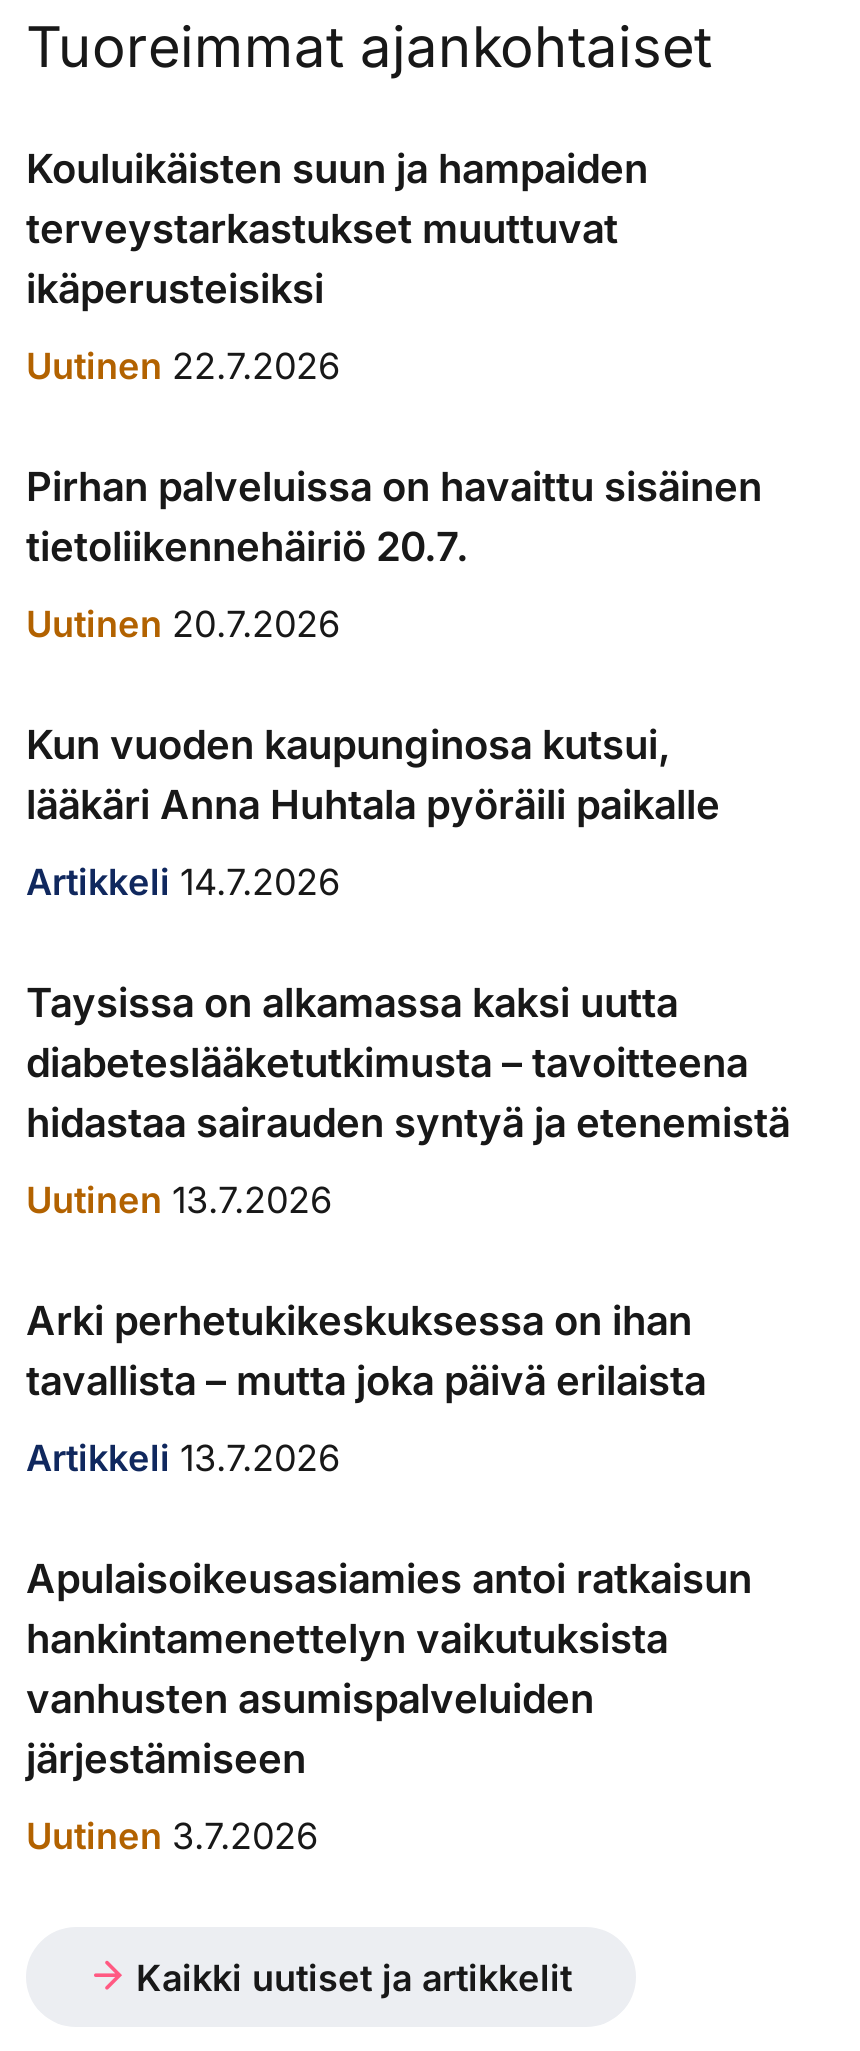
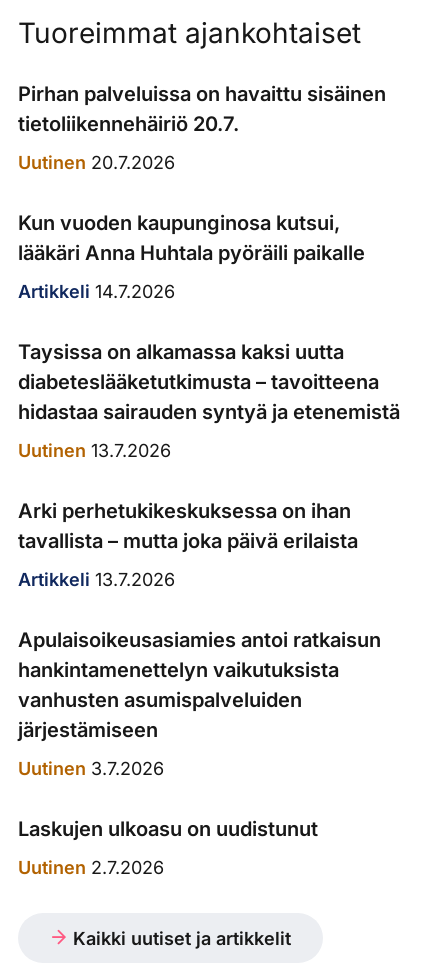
[26,144,648,386] Kouluikäisten suun ja hampaiden | terveystarkastukset muuttuvat | ikäperusteisiksi | Uutinen 22.7.2026 -> none
moved [26,462,790,1856] -> [18,82,400,779]: Pirhan palveluissa on havaittu sisäinen | tietoliikennehäiriö 20.7. | Uutinen 20.7.2026 | ... | järjestämiseen | Uutinen 3.7.2026
none -> [18,817,318,878] Laskujen ulkoasu on uudistunut | Uutinen 2.7.2026

